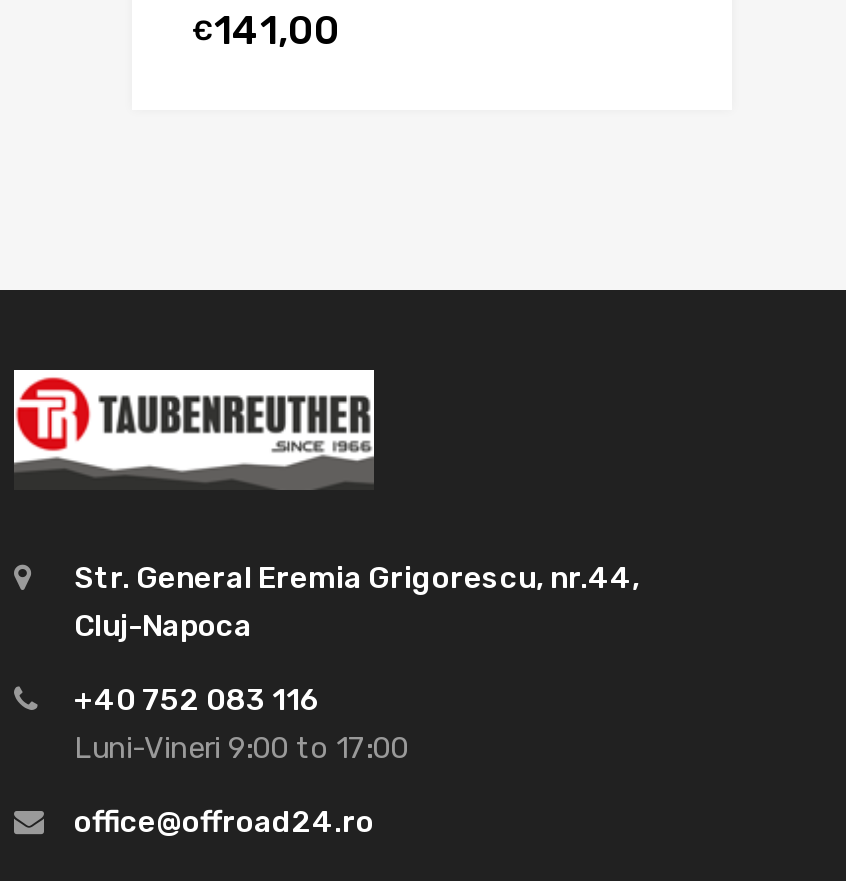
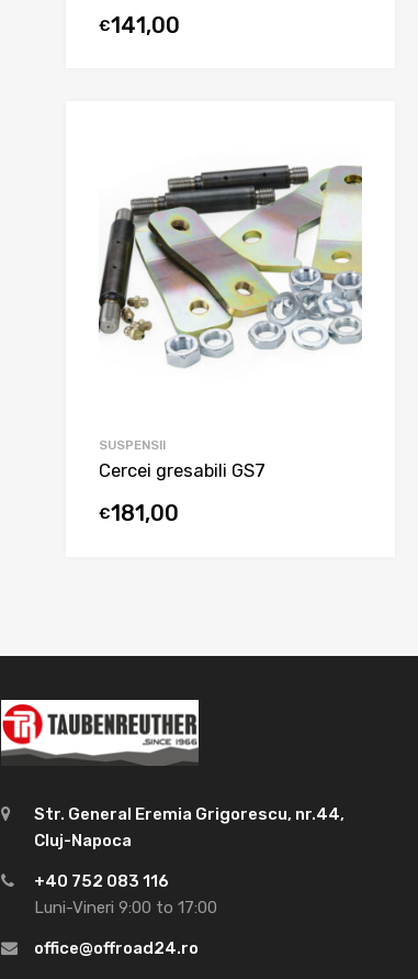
none -> [98,165,363,369] [image]
none -> [99,438,266,527] SUSPENSII | Cercei gresabili GS7 | €181,00

